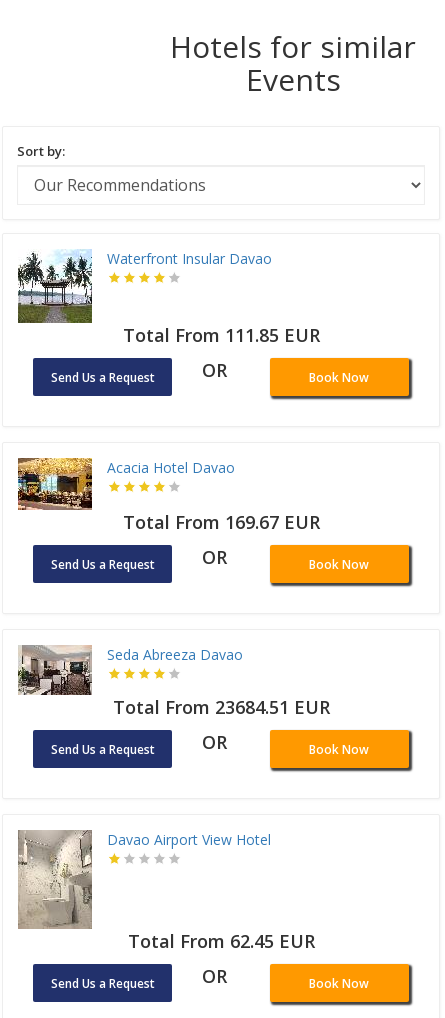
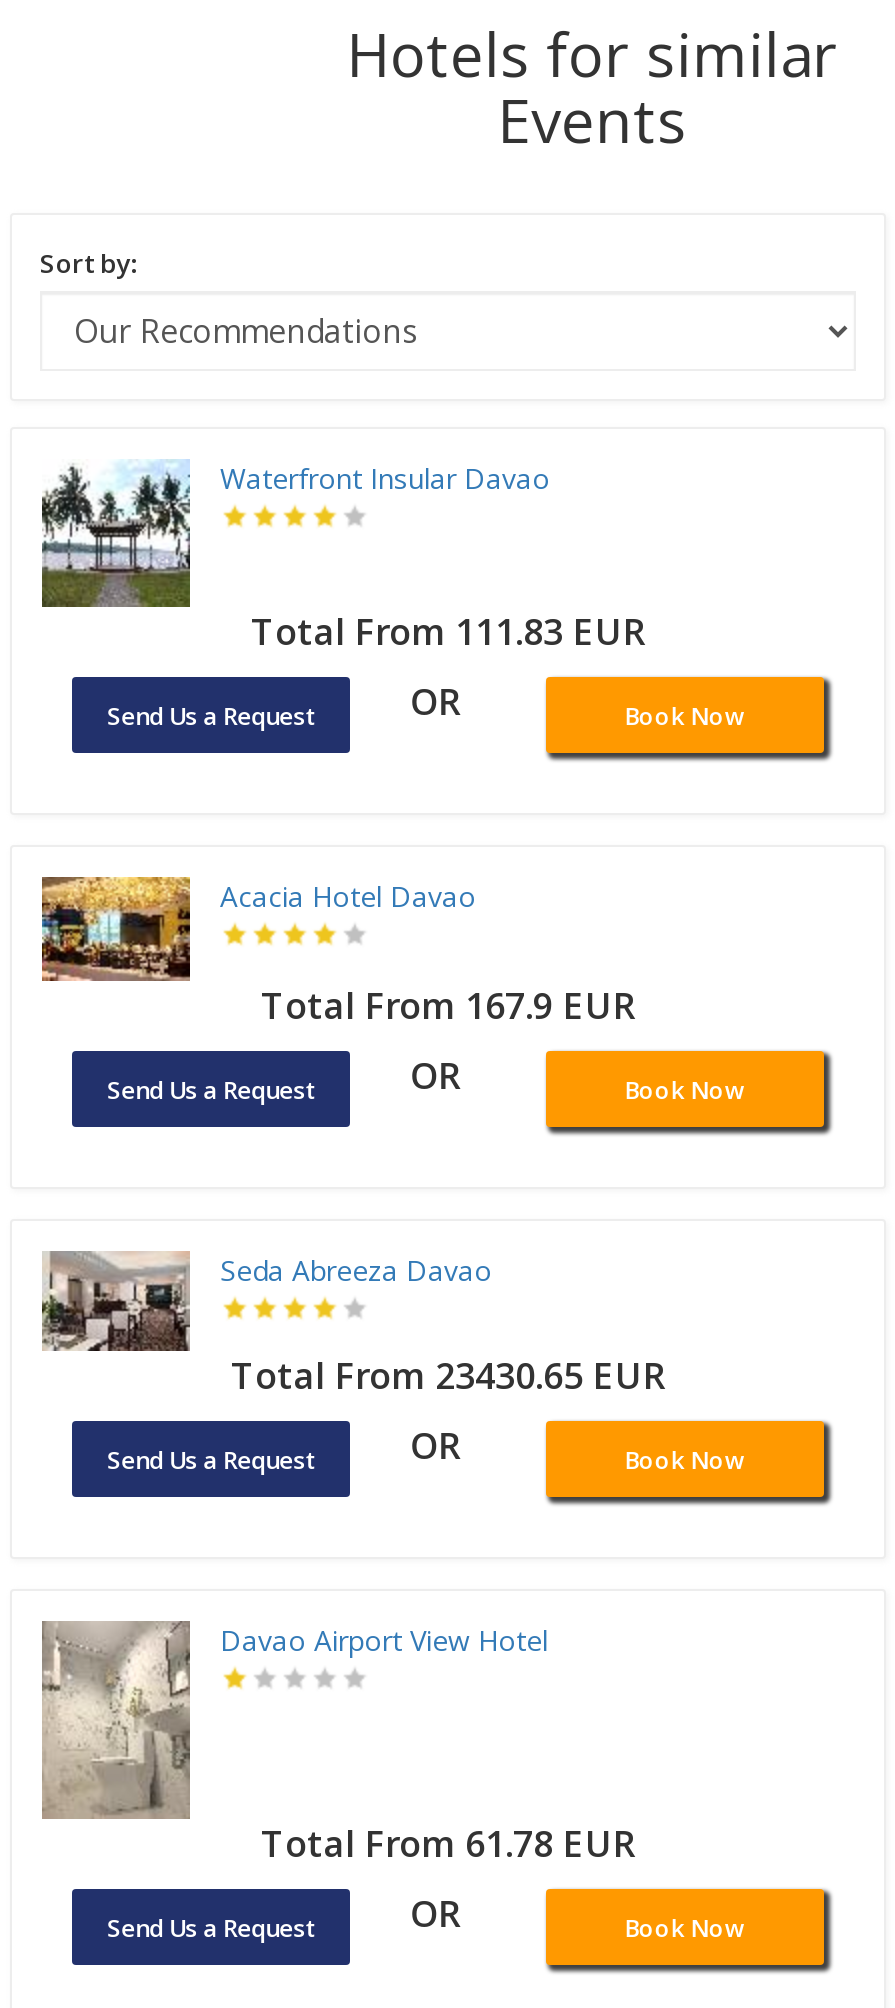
[122,323,319,347] Total From 111.85 EUR -> [251,606,645,654] Total From 111.83 EUR
[122,510,319,534] Total From 169.67 EUR -> [261,980,635,1028] Total From 167.9 EUR
[112,695,329,719] Total From 23684.51 EUR -> [231,1350,665,1398] Total From 23430.65 EUR
[127,929,314,953] Total From 62.45 EUR -> [261,1818,635,1866] Total From 61.78 EUR

